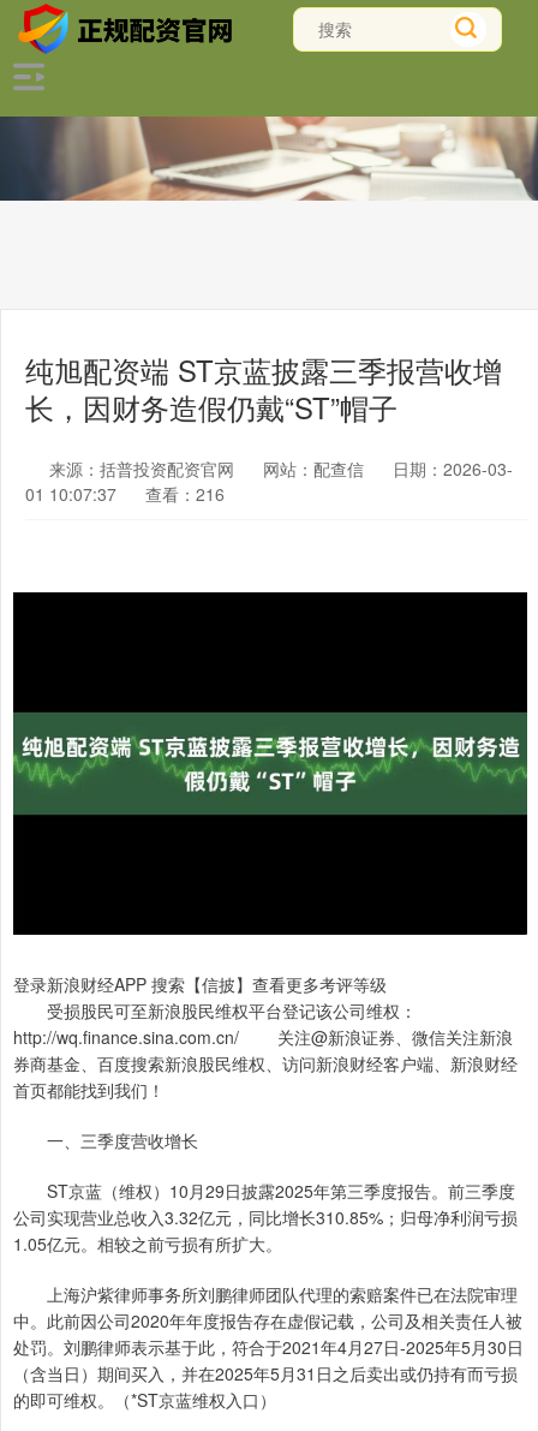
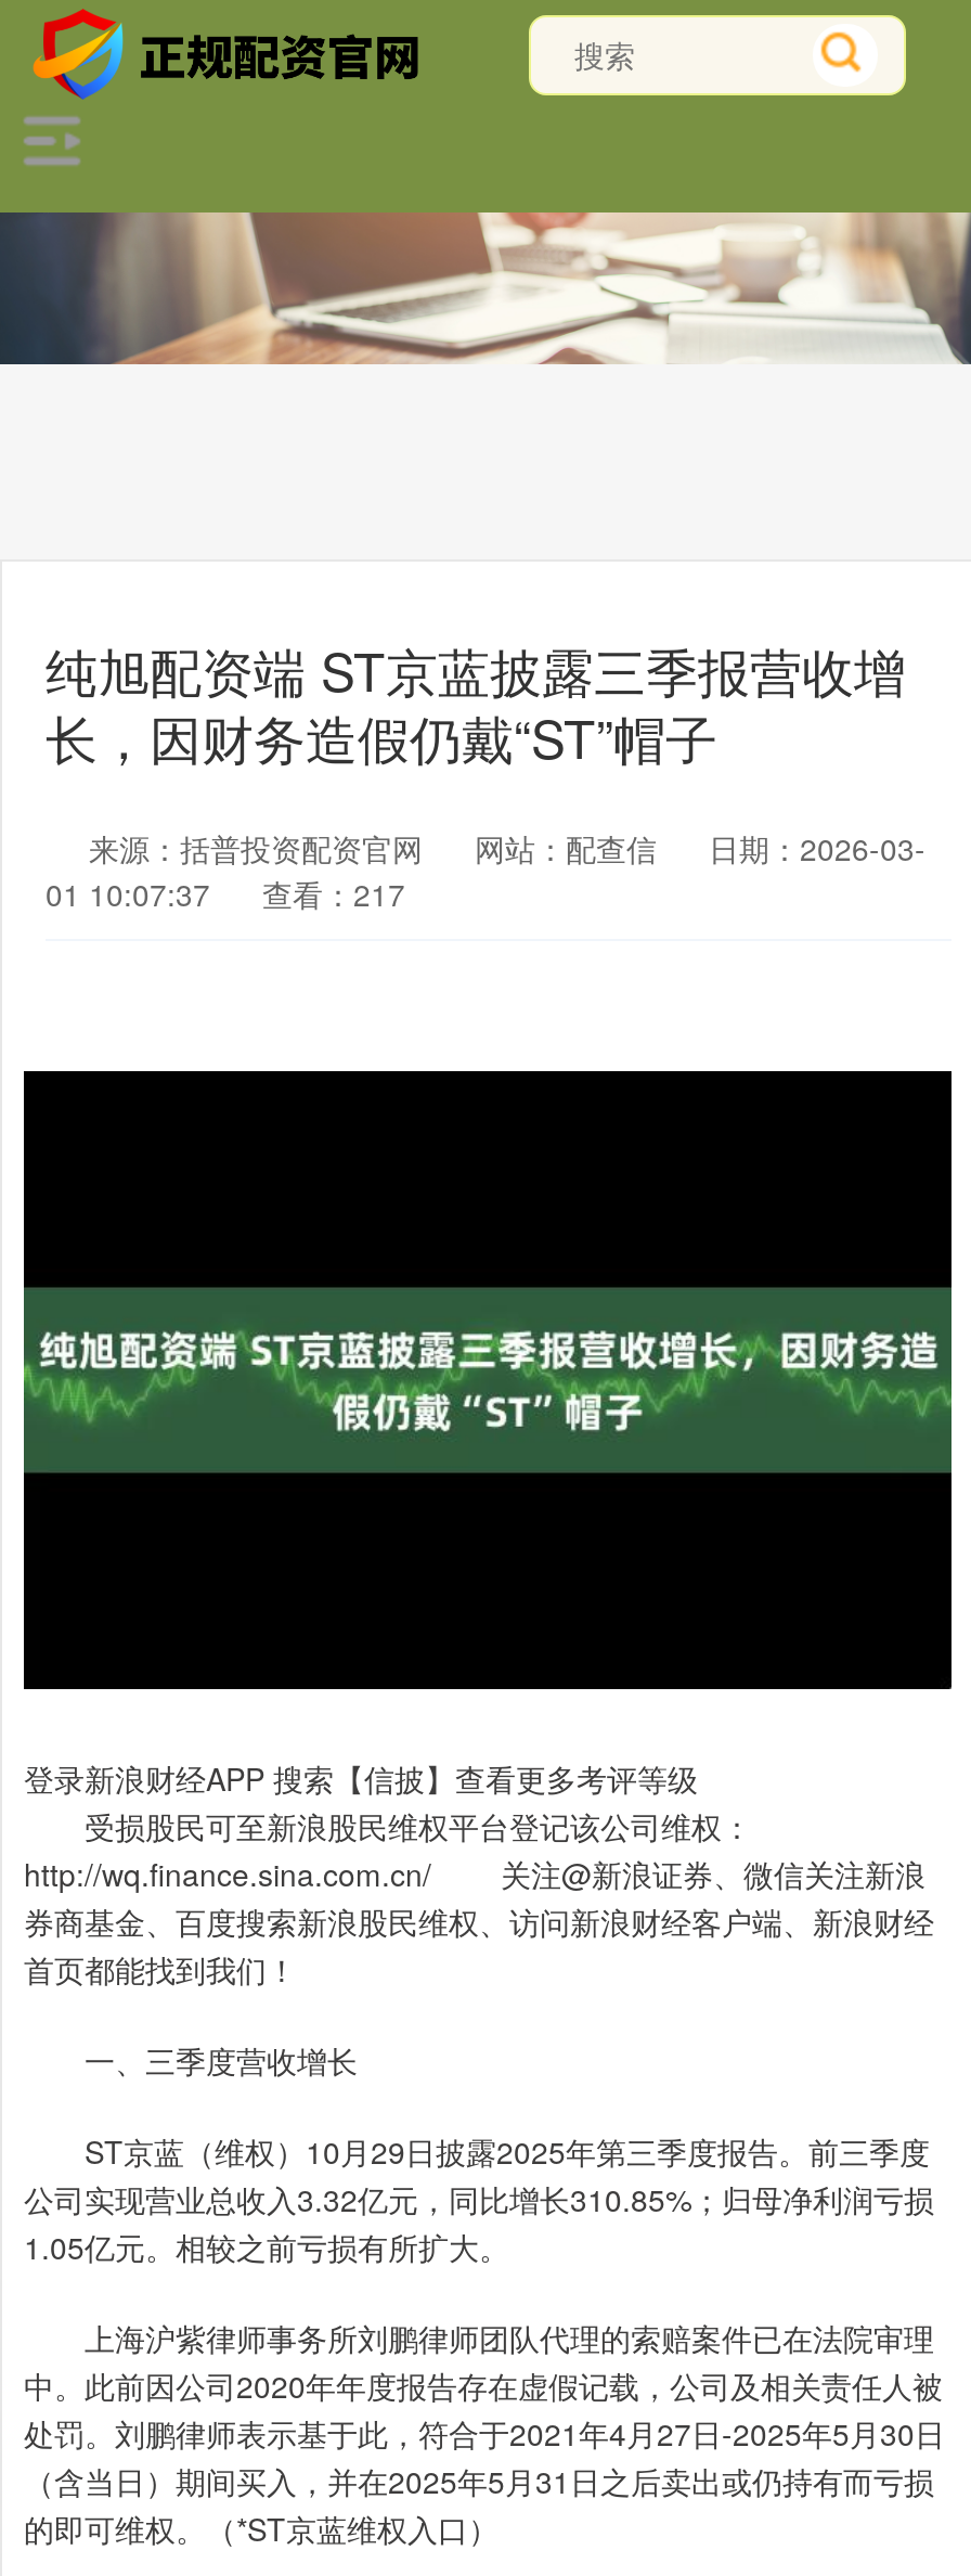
[25,482,225,506] 01 10:07:37 查看：216 -> [46,872,405,915] 01 10:07:37 查看：217

